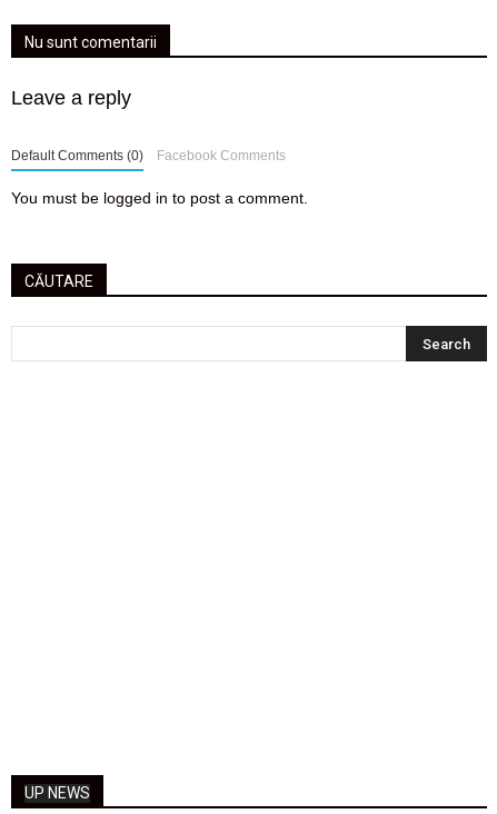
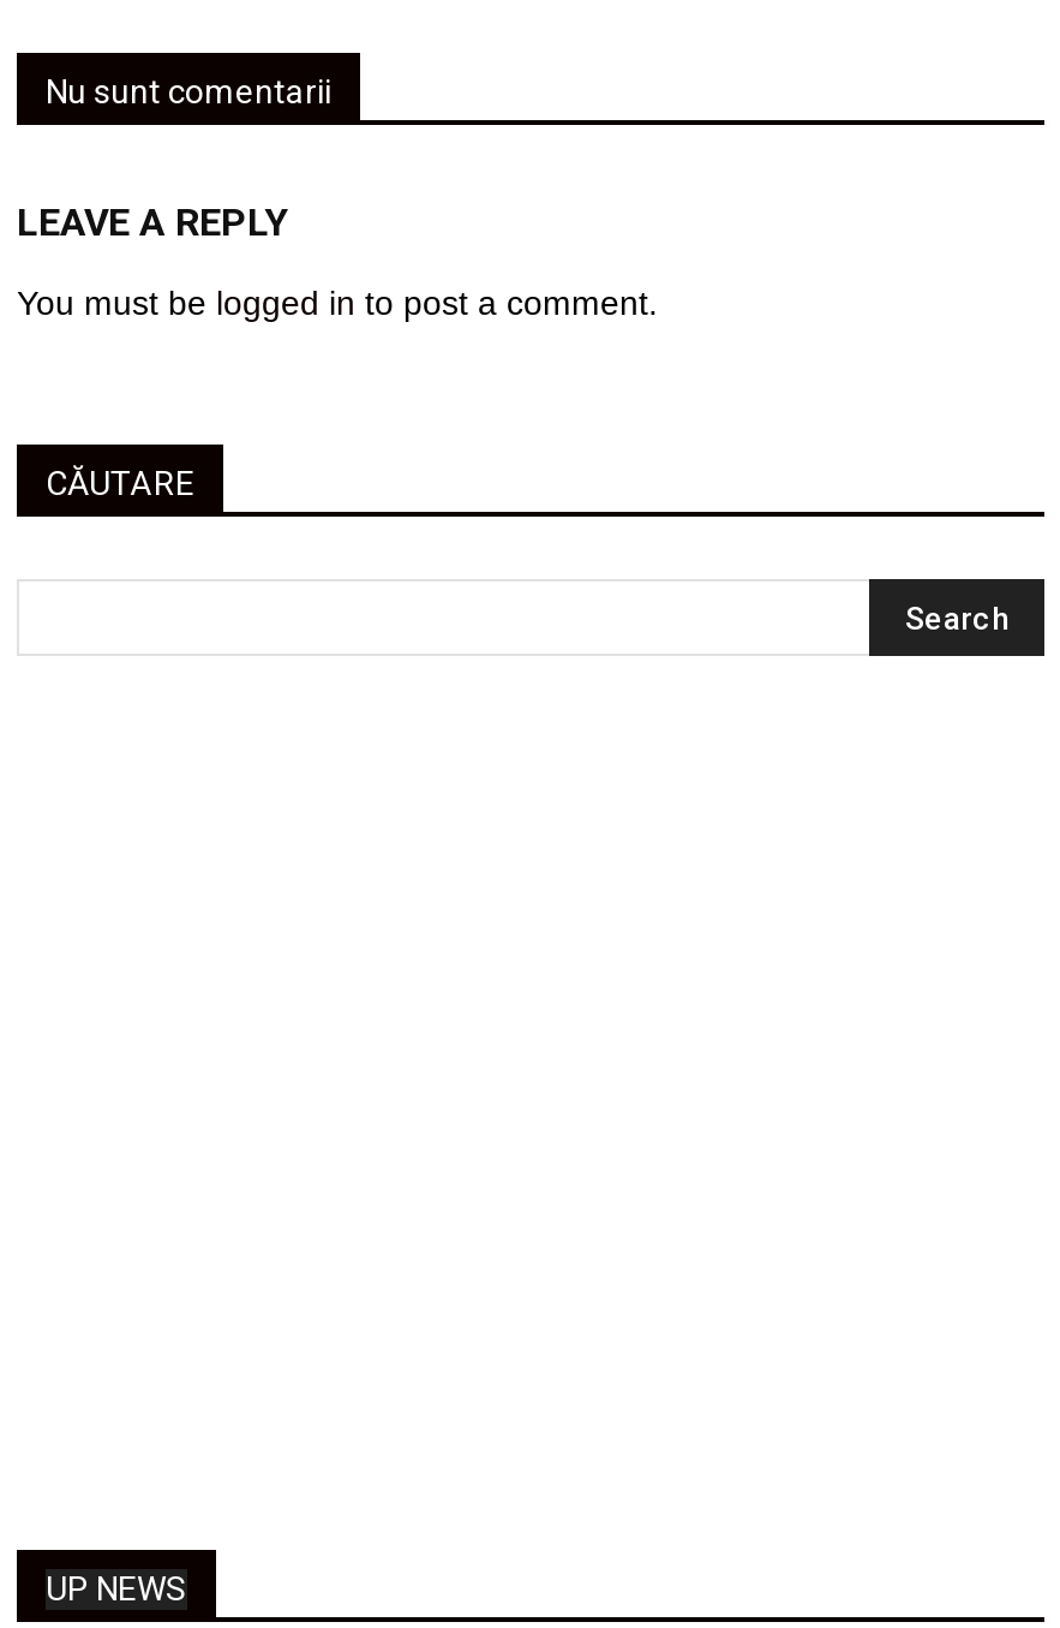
[11,87,286,163] Leave a reply | Default Comments (0) | Facebook Comments -> [17,199,288,245] LEAVE A REPLY

